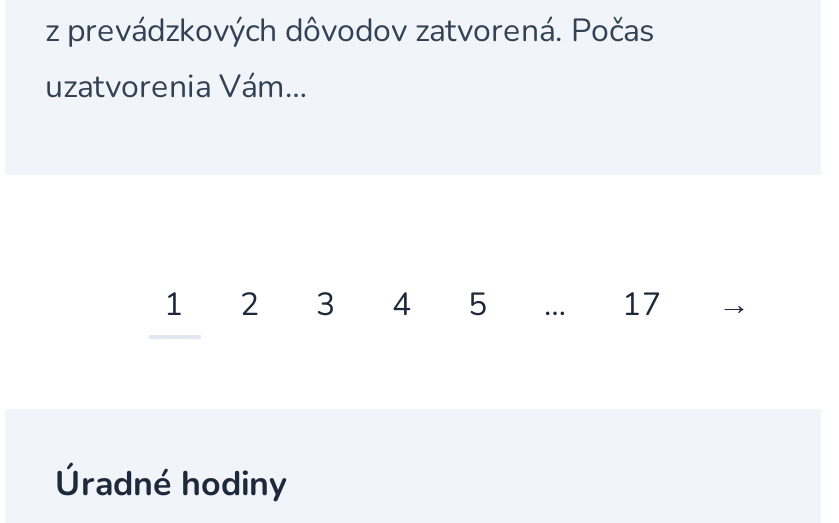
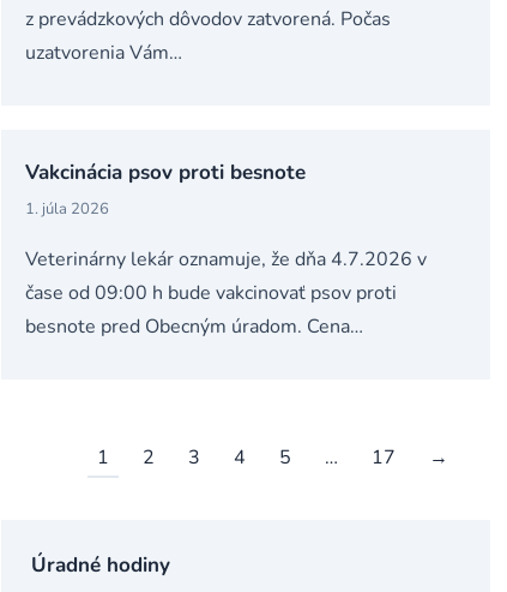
none -> [25,159,427,340] Vakcinácia psov proti besnote | 1. júla 2026 | Veterinárny lekár oznamuje, že dňa 4.7.2026 v | čase od 09:00 h bude vakcinovať psov proti | besnote pred Obecným úradom. Cena…

